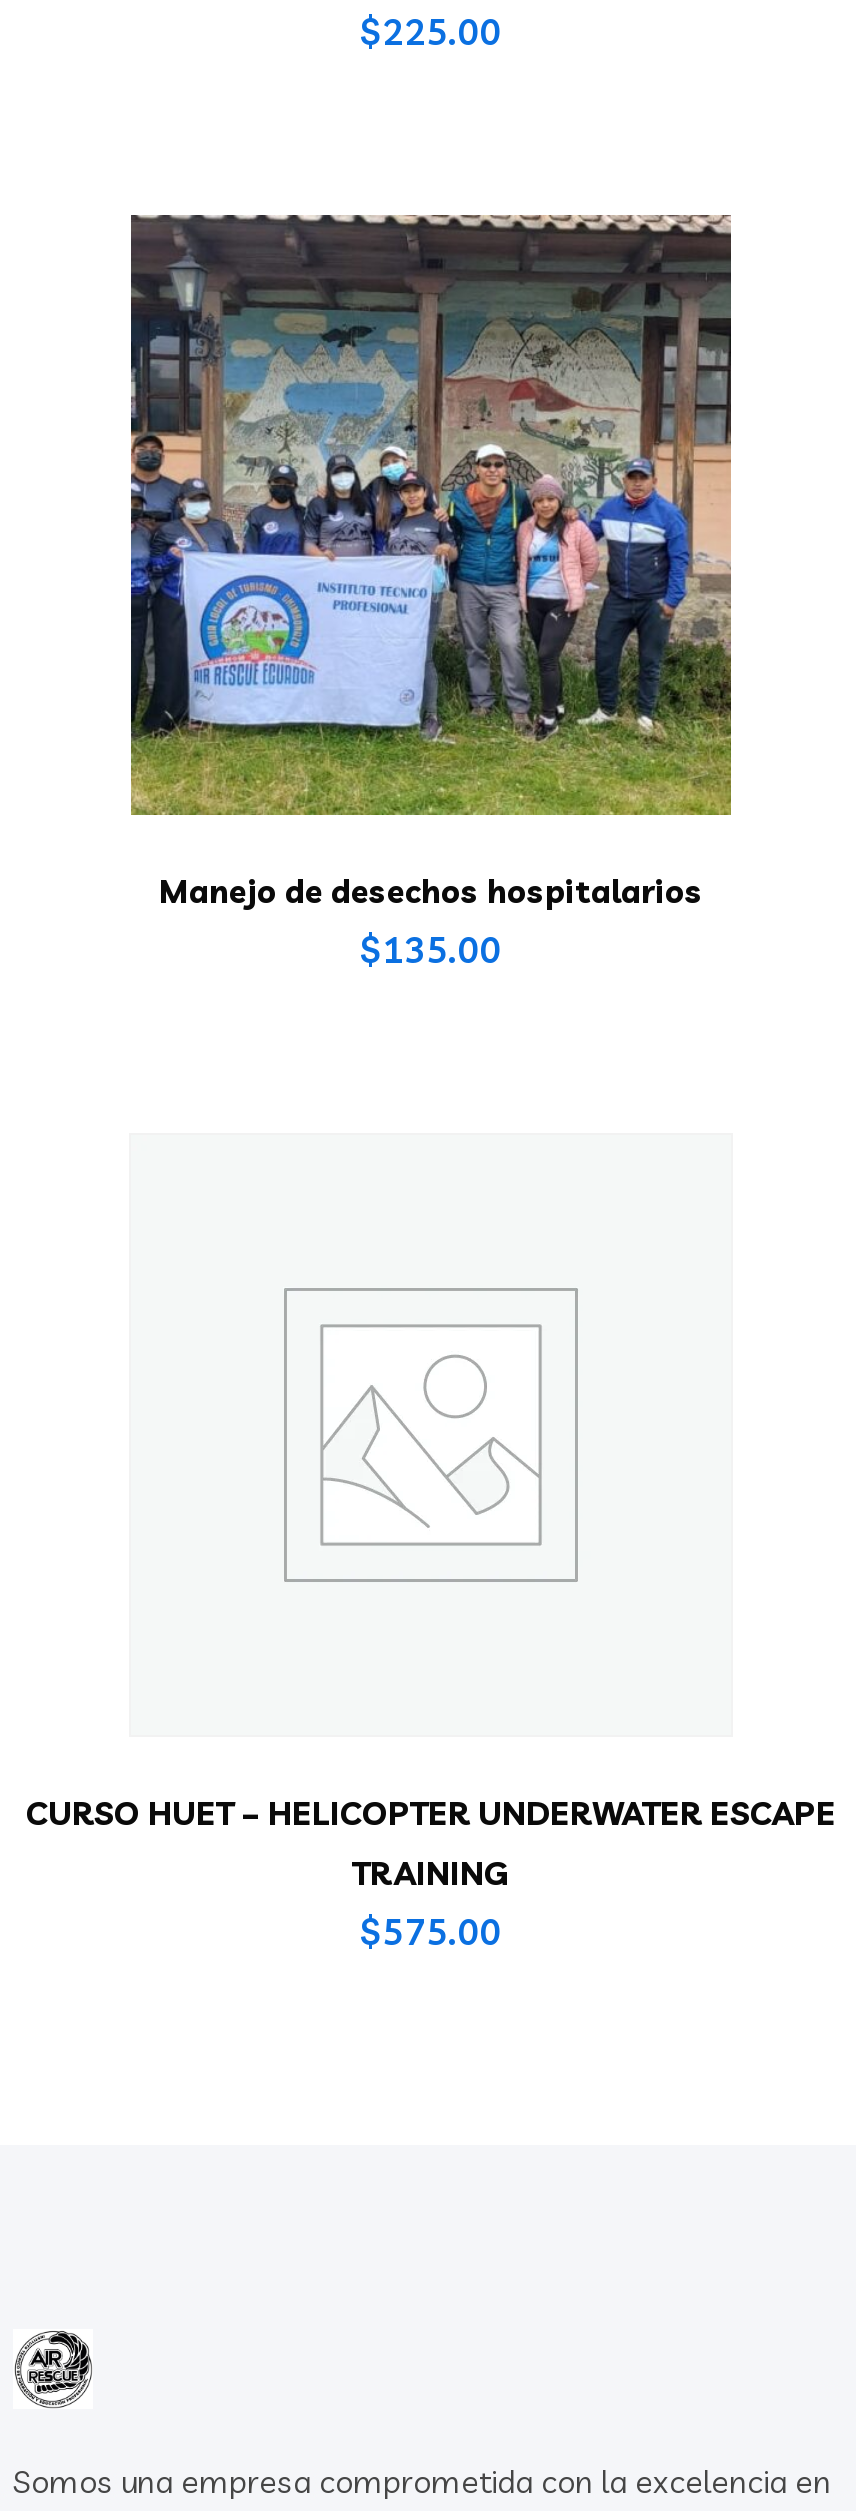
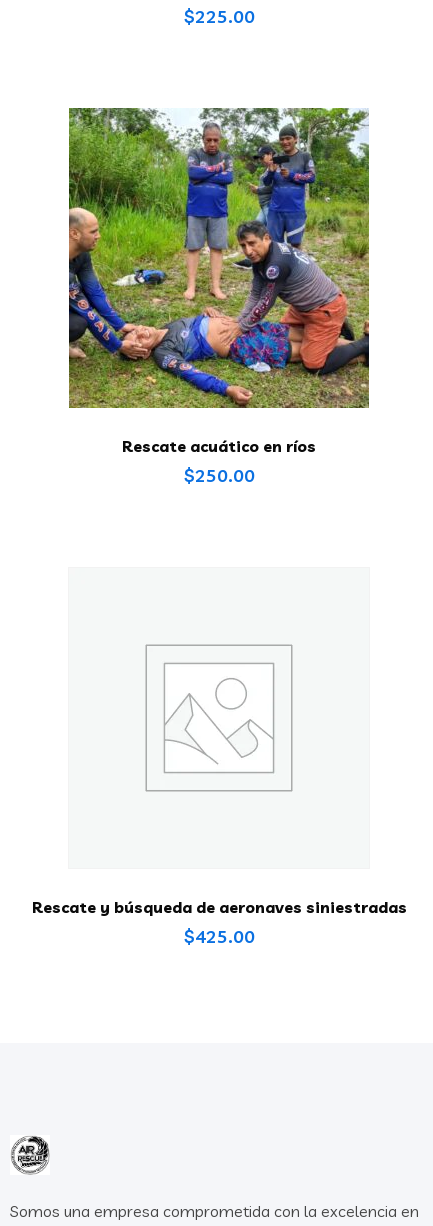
[129,213,733,973] [image] | Manejo de desechos hospitalarios | $135.00 -> [68,107,370,487] [image] | Rescate acuático en ríos | $250.00
[26,1793,836,1955] CURSO HUET – HELICOPTER UNDERWATER ESCAPE | TRAINING | $575.00 -> [31,897,406,948] Rescate y búsqueda de aeronaves siniestradas | $425.00

